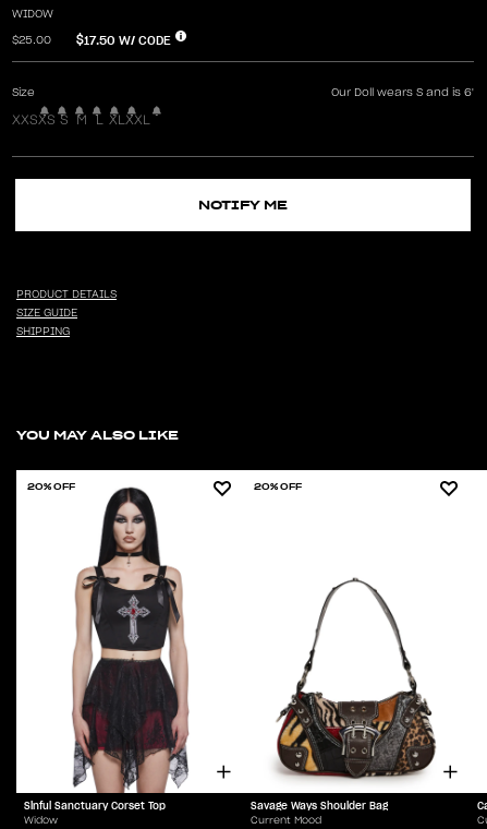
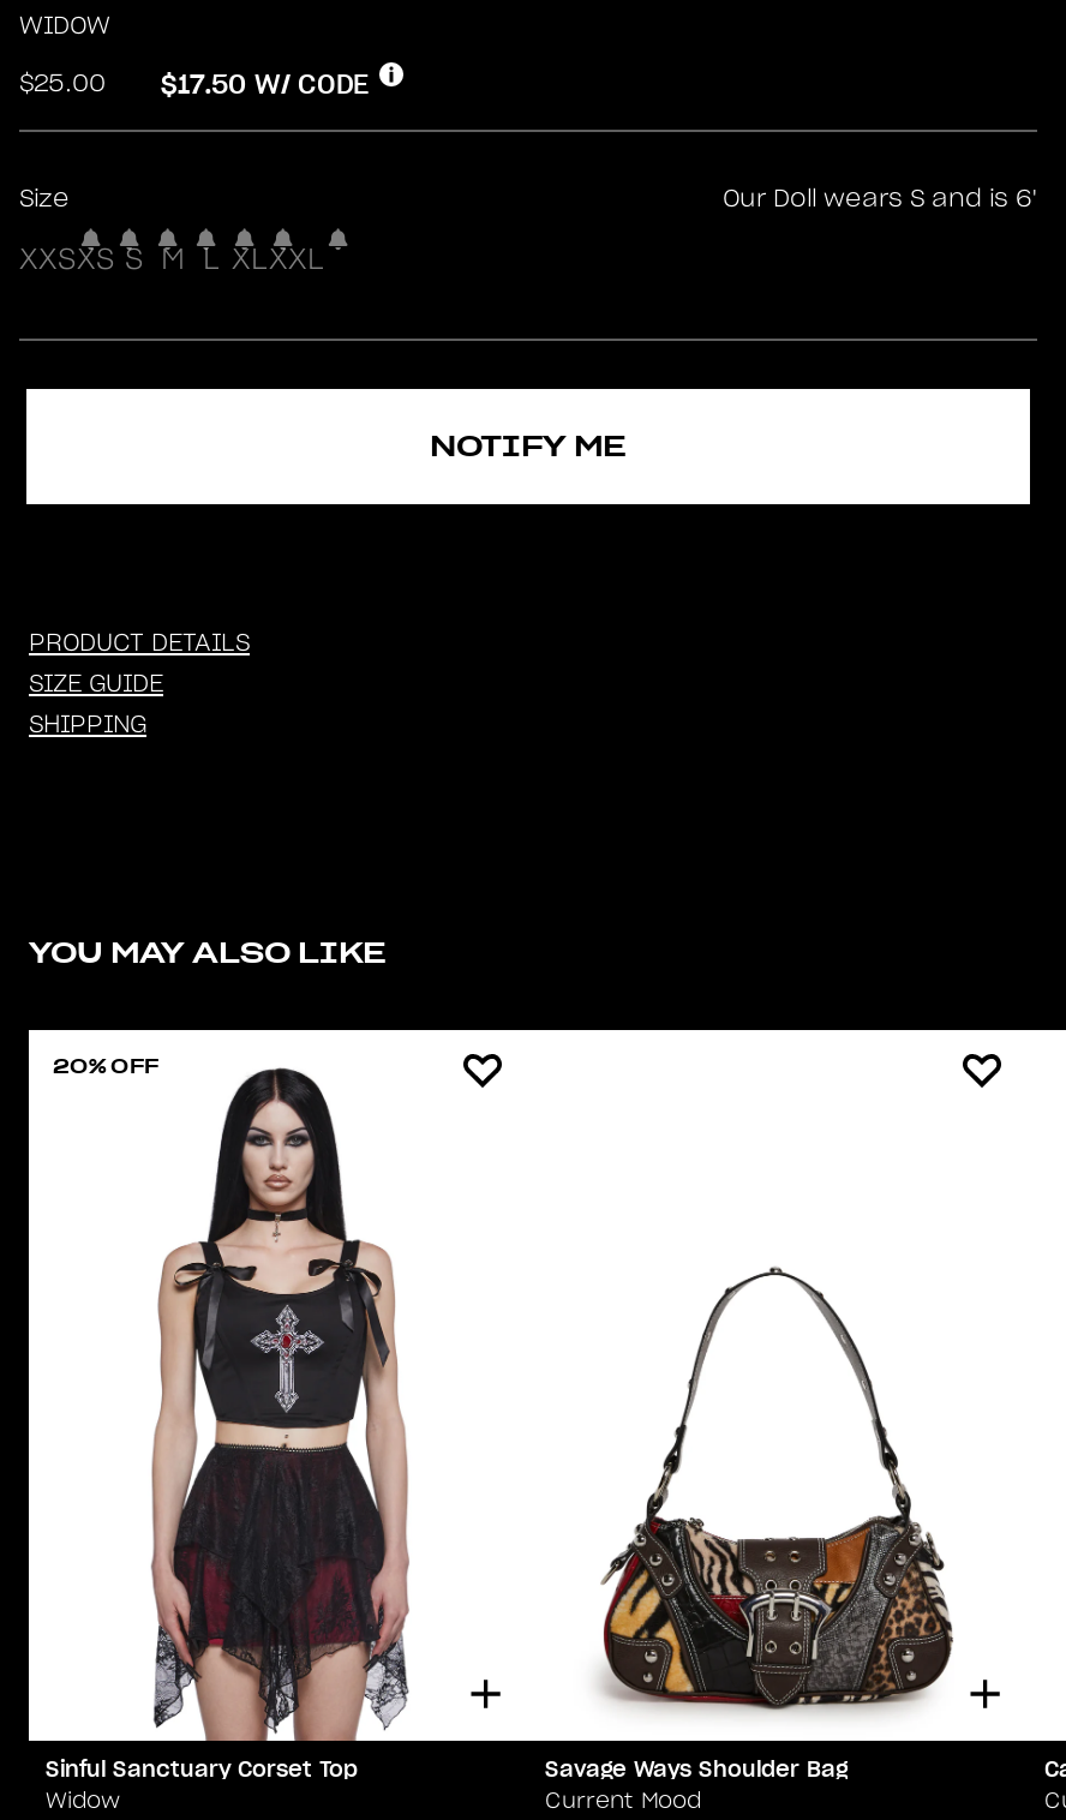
[254,481,302,492] 20% OFF -> none

